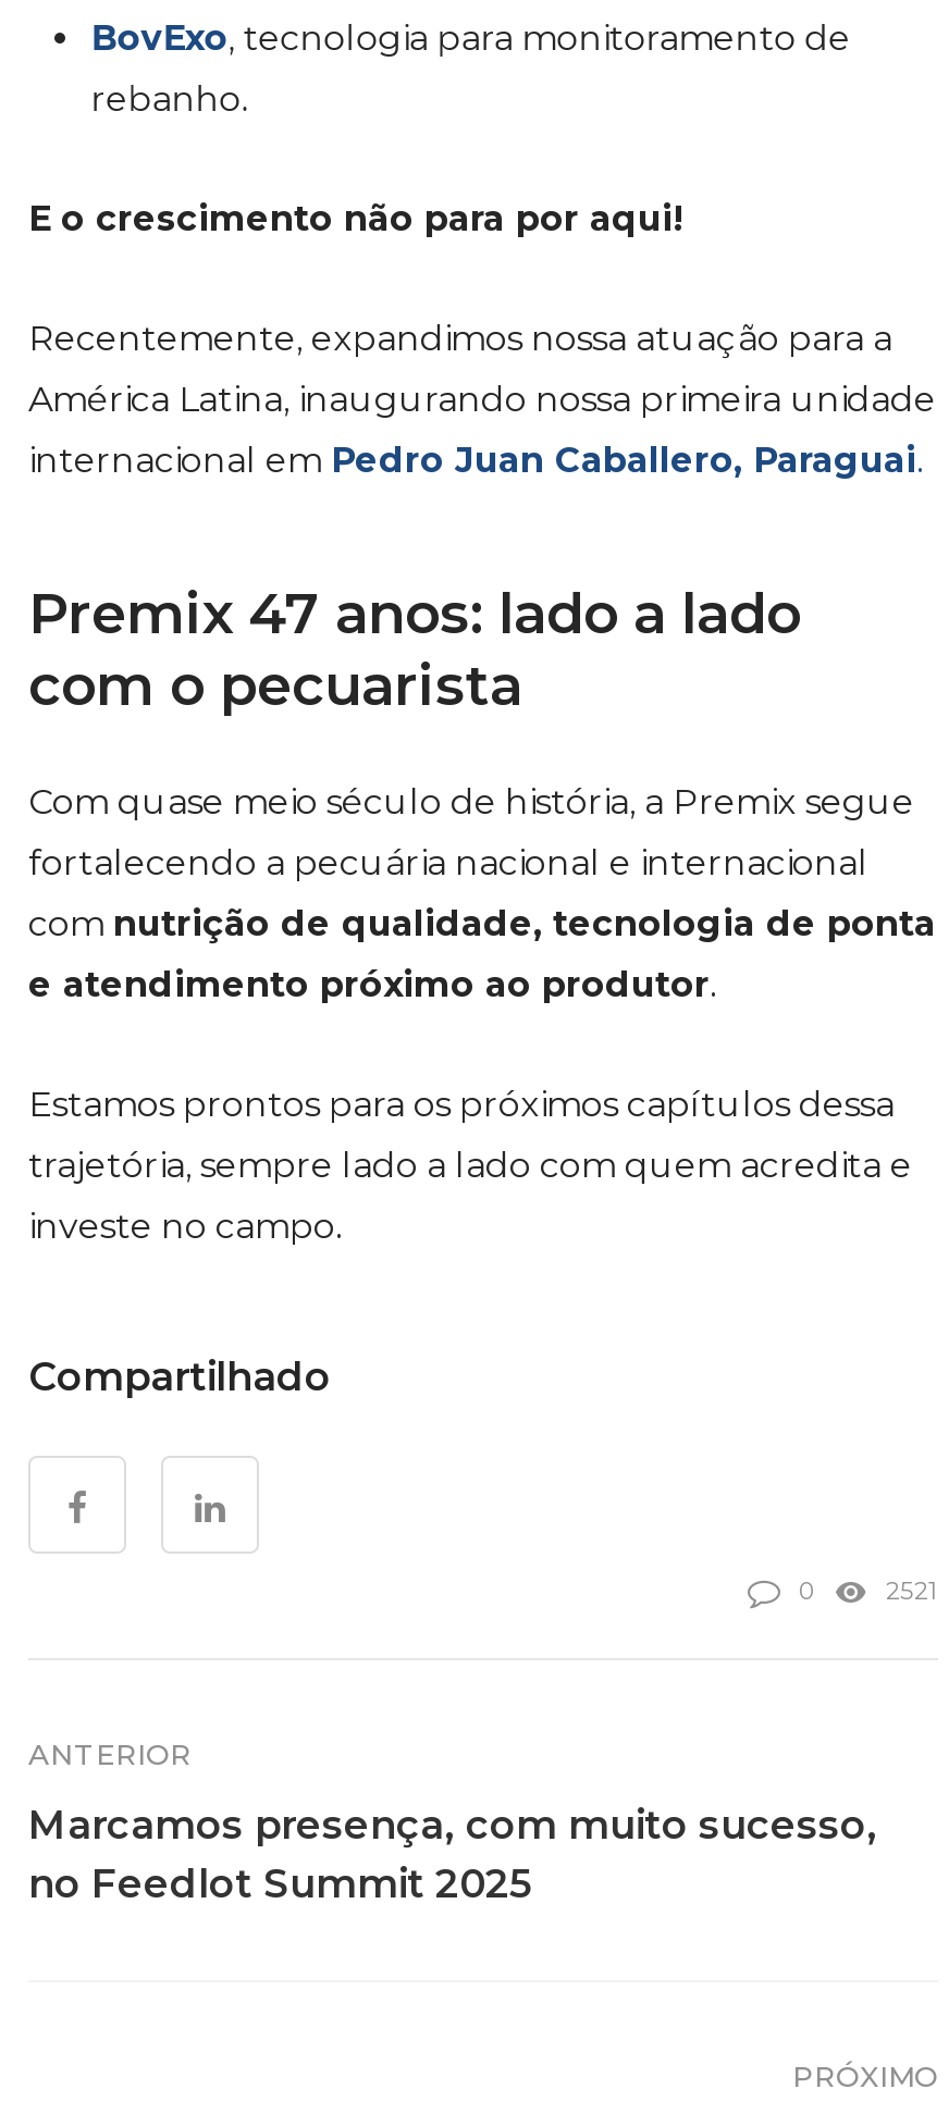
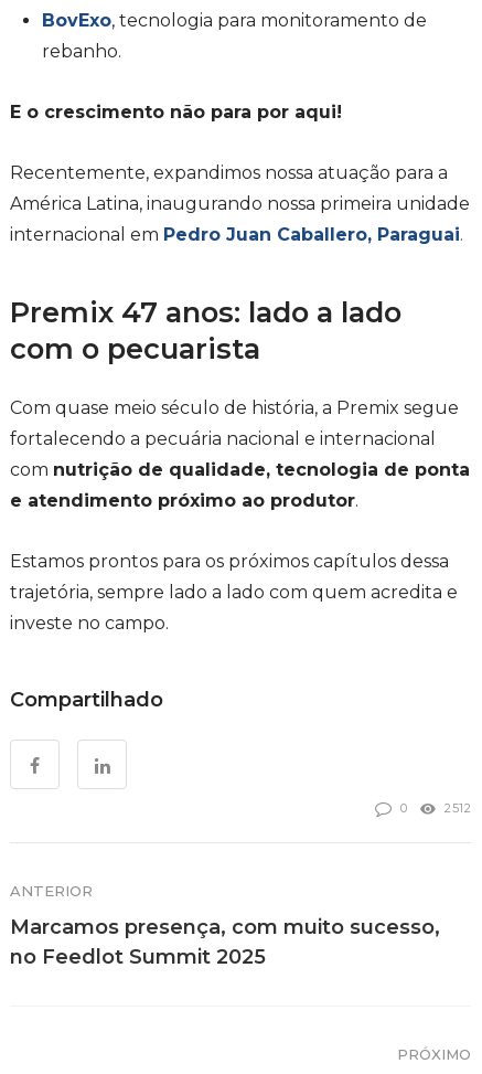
[886,1575,938,1606] 2521 -> [444,800,471,816] 2512

